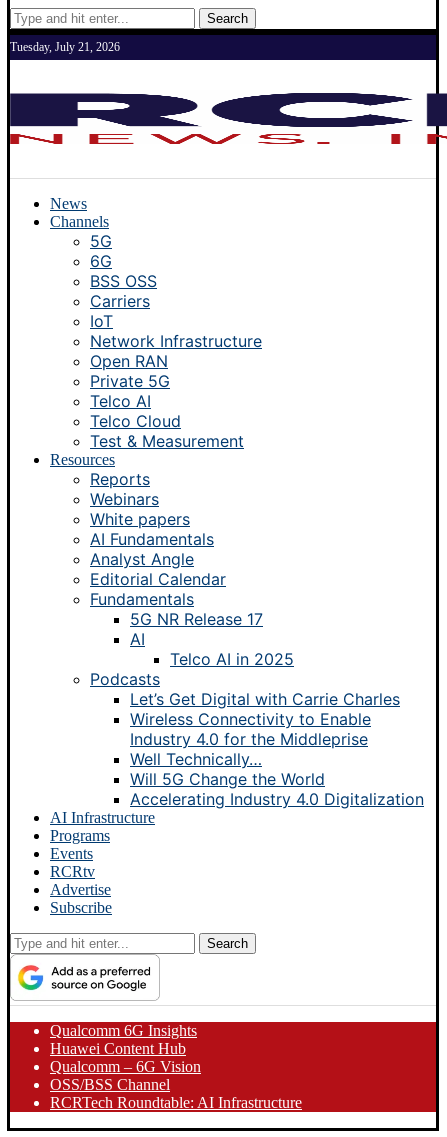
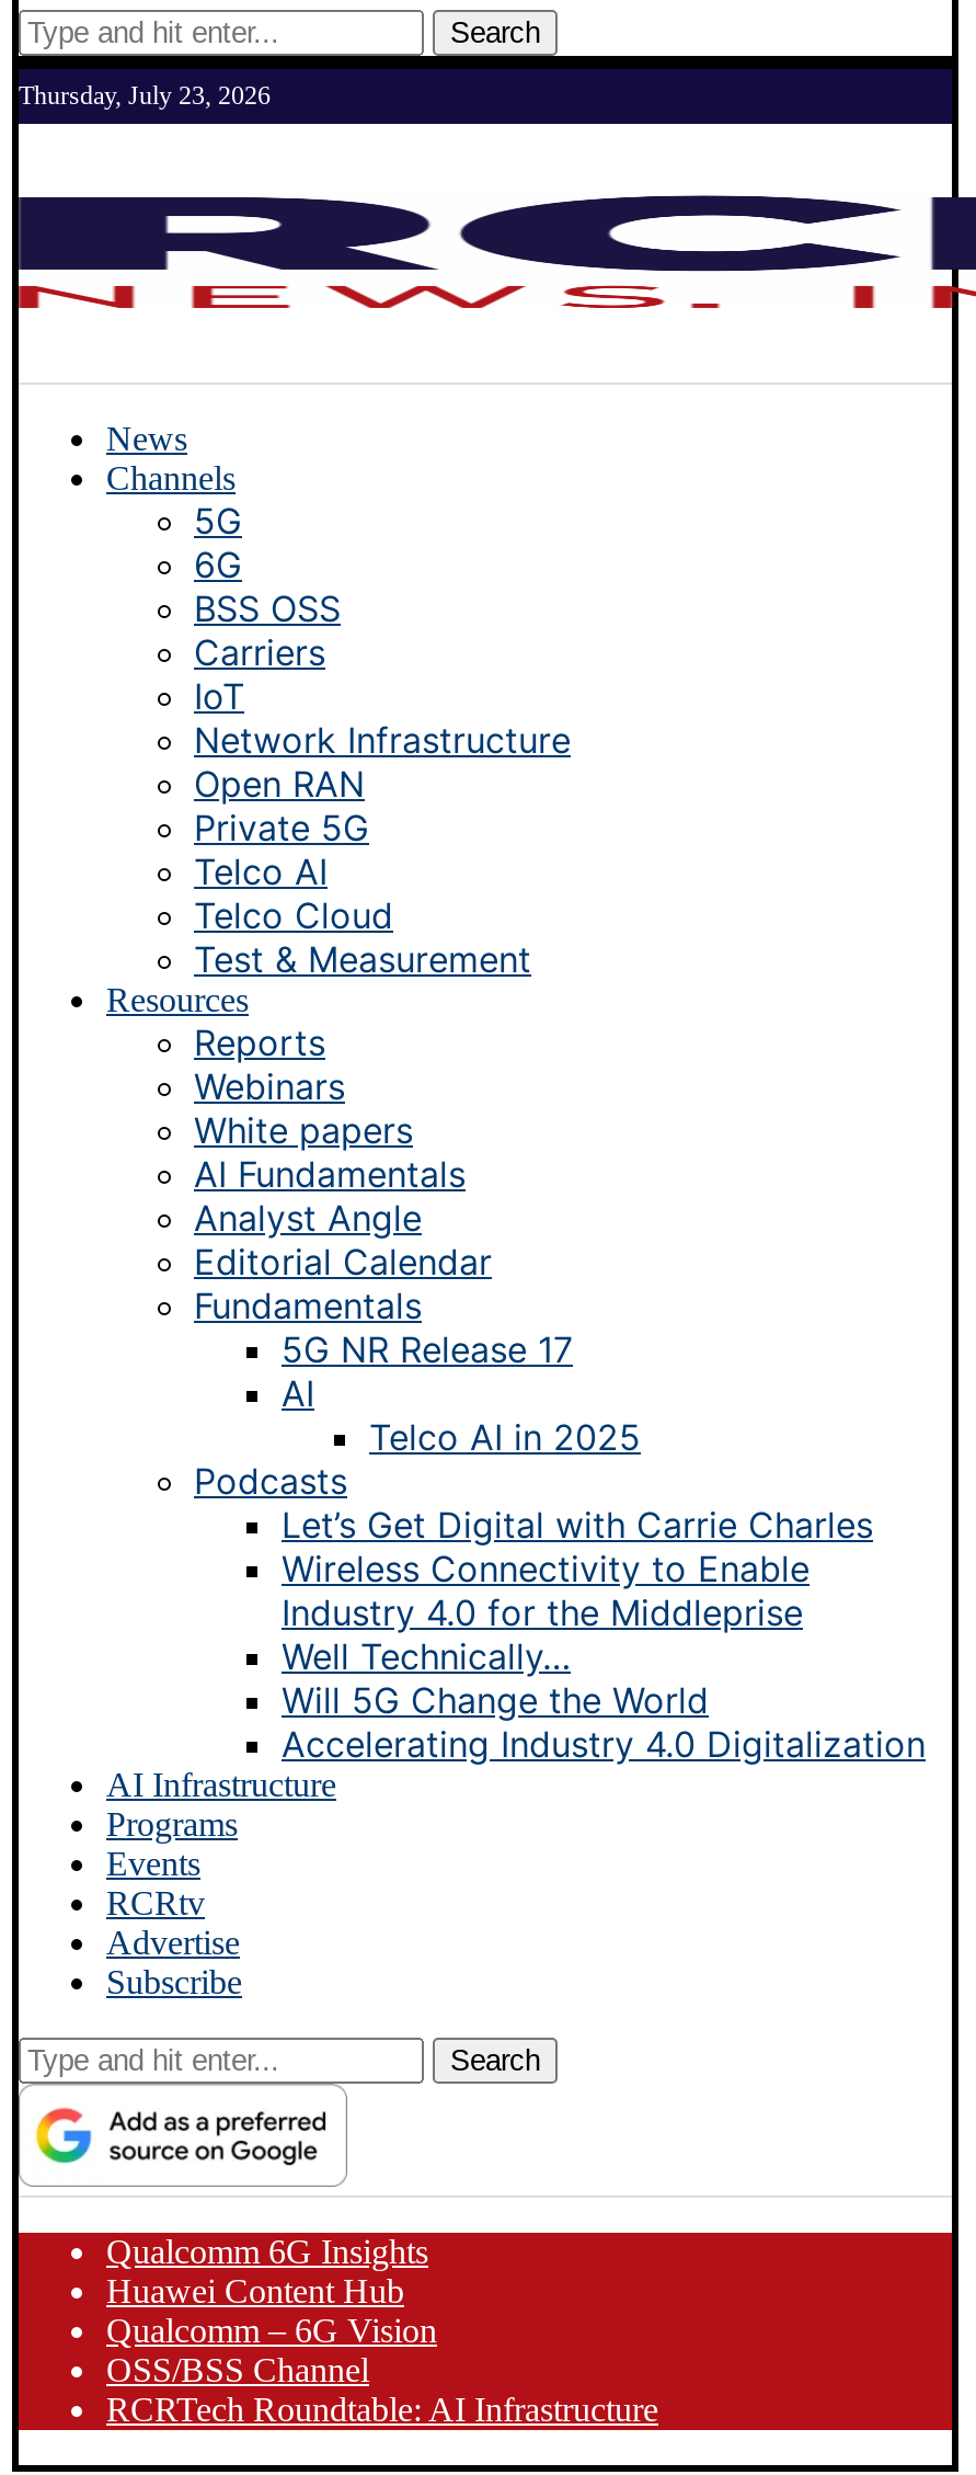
[10,40,120,54] Tuesday, July 21, 2026 -> [19,80,271,111] Thursday, July 23, 2026

